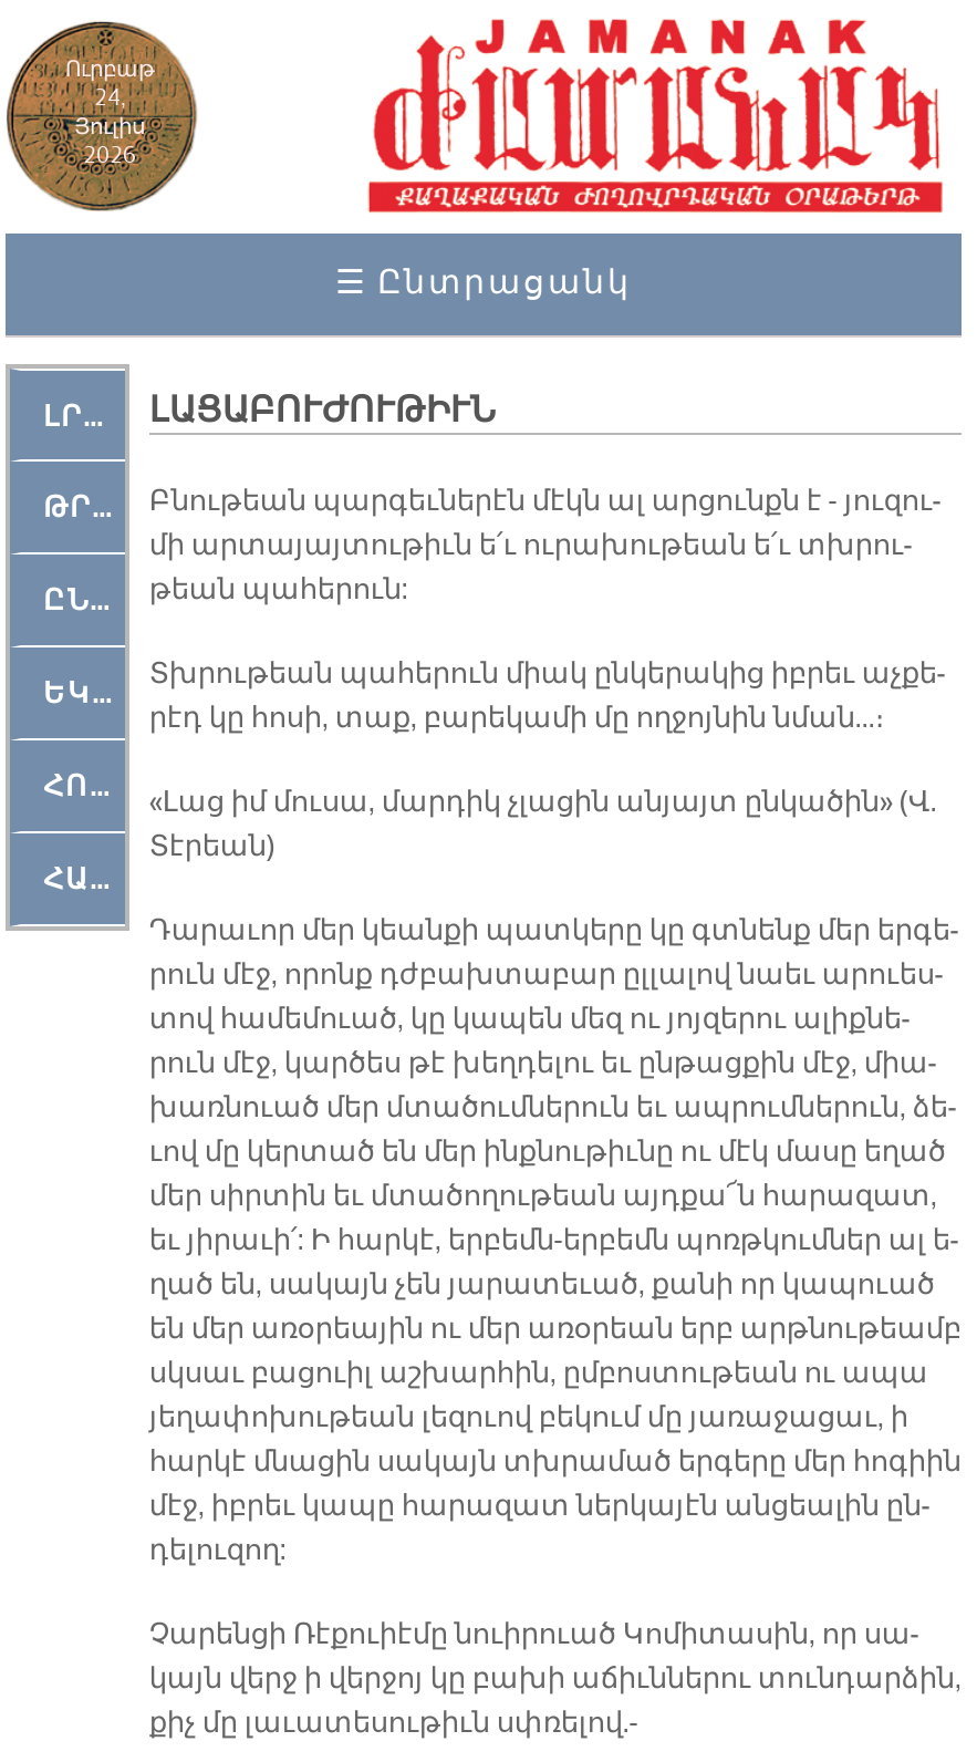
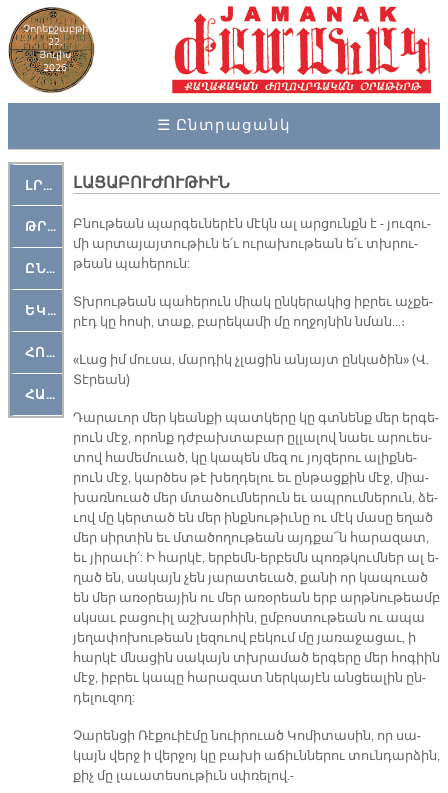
[65,54,154,112] Ուրբաթ | 24, -> [22,22,87,48] Չորեքշաբթի | 22,

